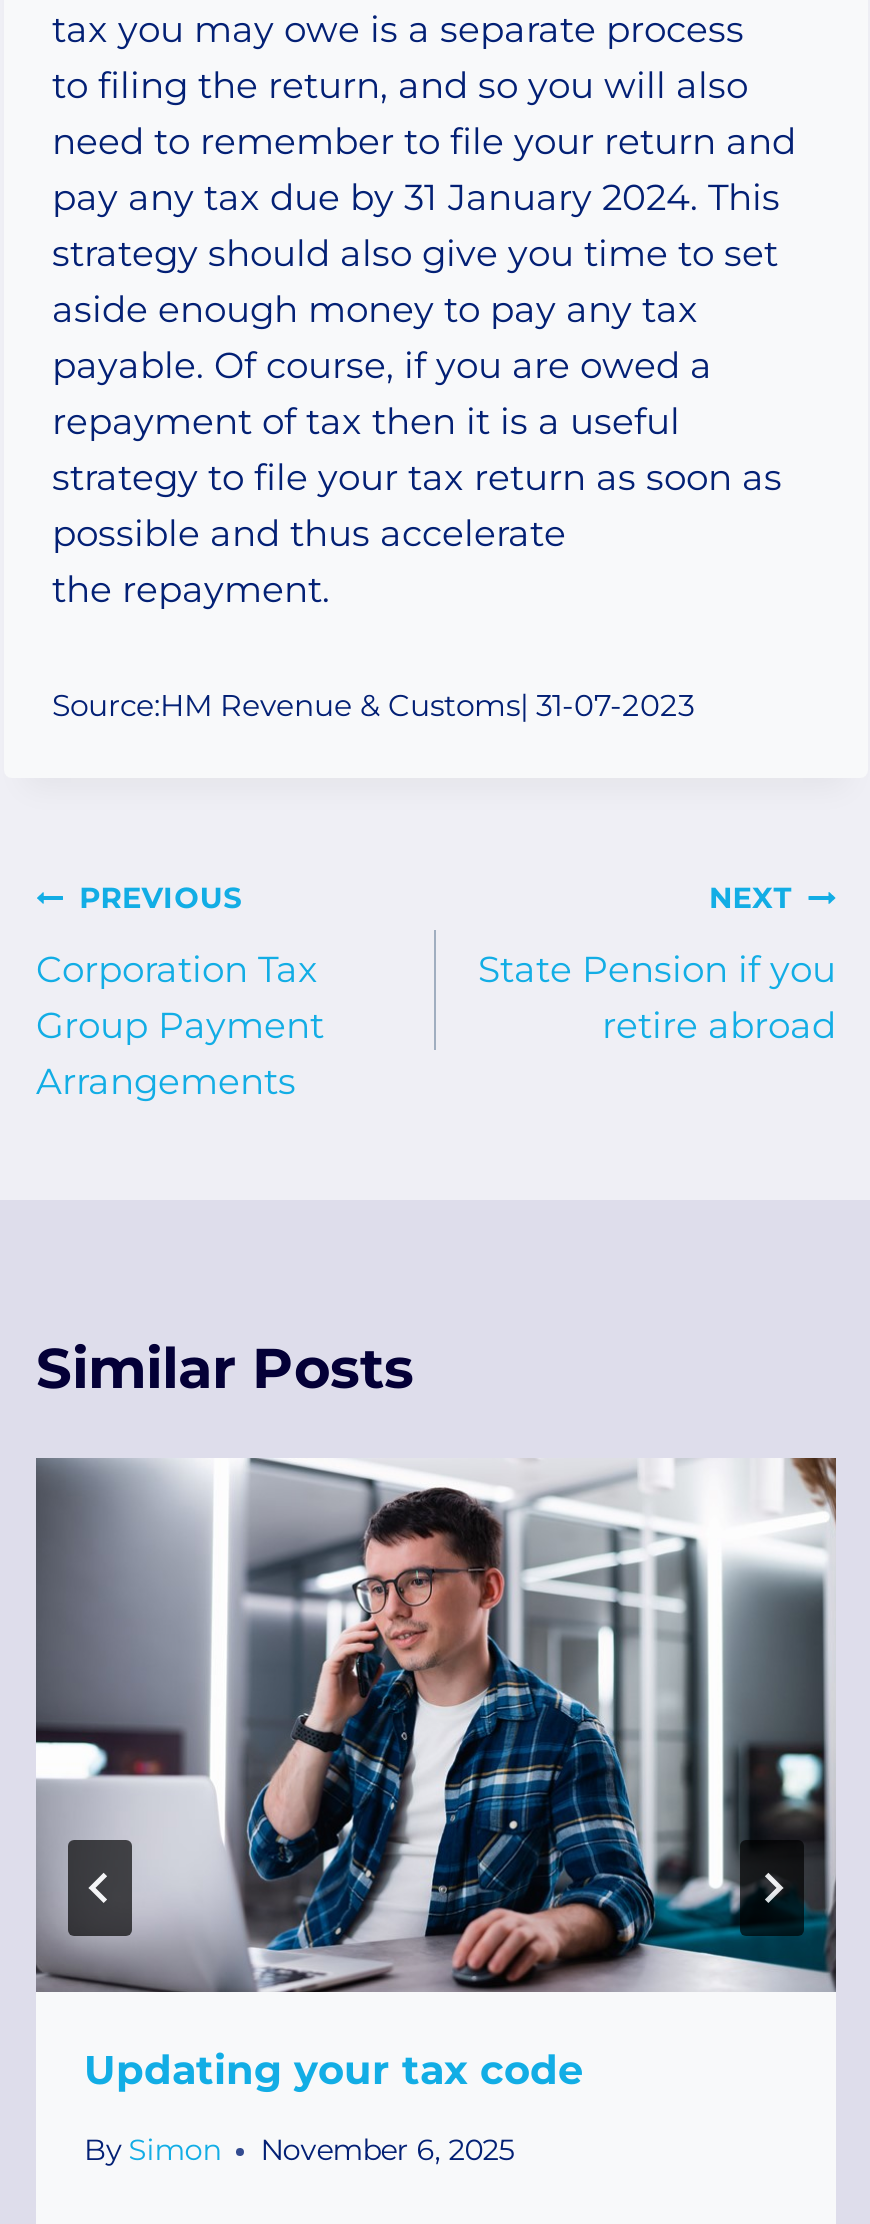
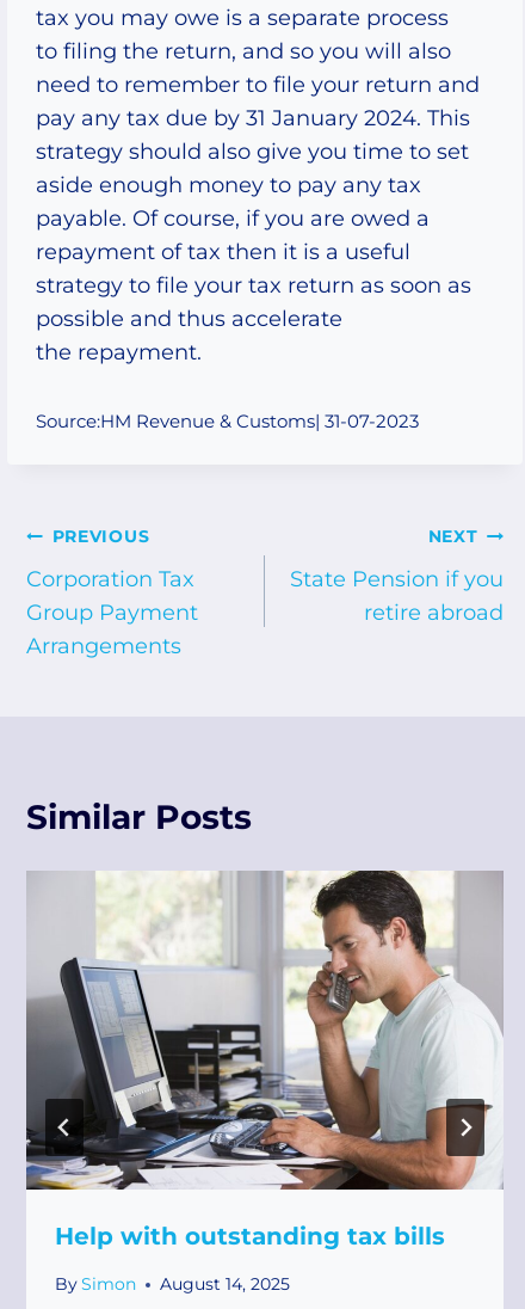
[36,1456,838,2094] [image] | Updating your tax code -> [25,869,504,1250] [image] | Help with outstanding tax bills
[84,2133,514,2169] By Simon November 6, 2025 -> [55,1274,290,1295] By Simon August 14, 2025

